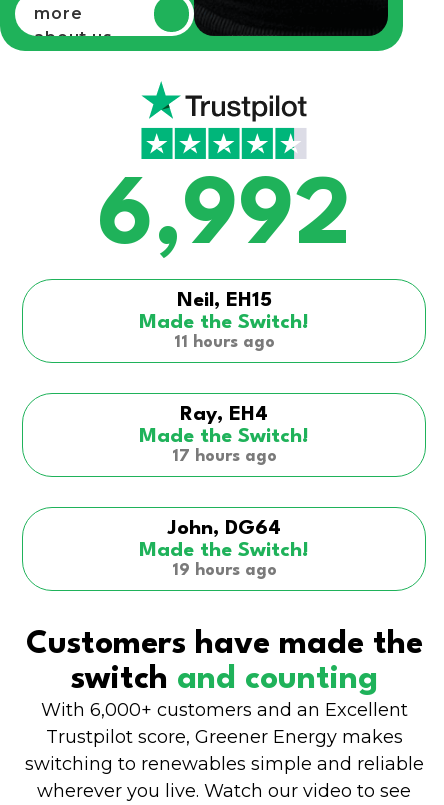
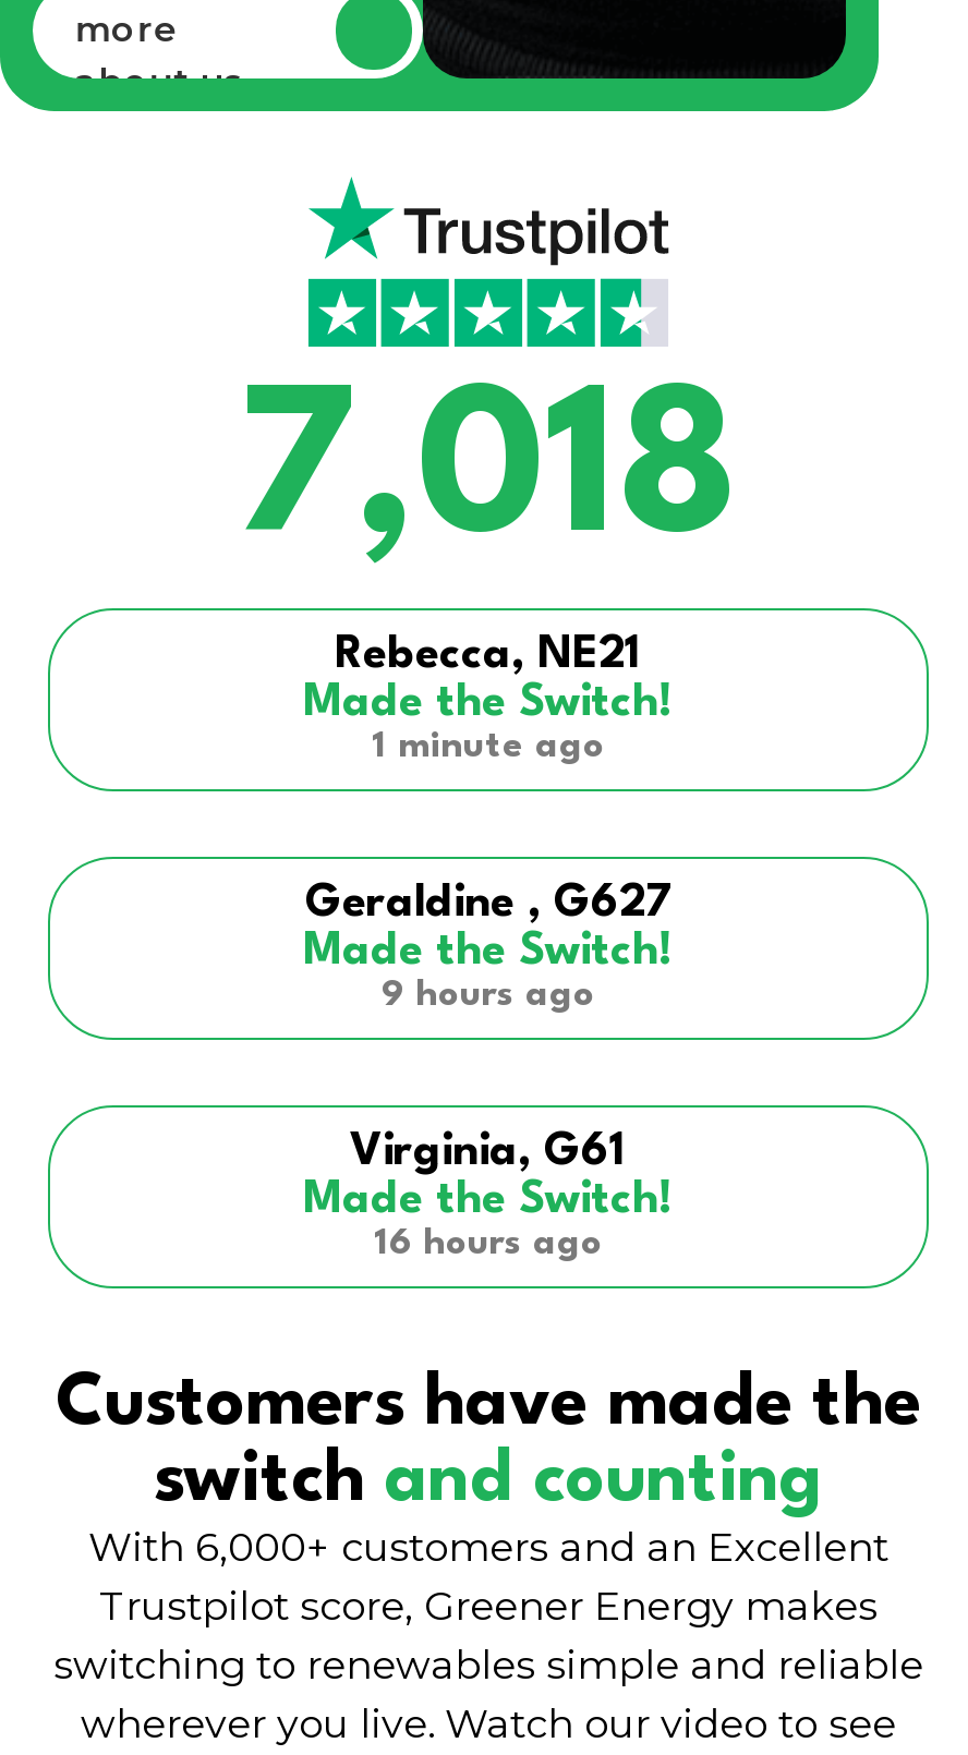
[96,173,351,311] 6,992 | Neil, EH15 -> [237,378,740,679] 7,018 | Rebecca, NE21
[173,334,274,351] 11 hours ago -> [372,729,605,766] 1 minute ago
[180,405,268,425] Ray, EH4 -> [305,884,671,927] Geraldine , G627
[171,448,276,465] 17 hours ago -> [382,978,595,1015] 9 hours ago
[167,519,280,539] John, DG64 -> [350,1132,627,1176] Virginia, G61
[171,562,276,579] 19 hours ago -> [374,1226,603,1263] 16 hours ago

